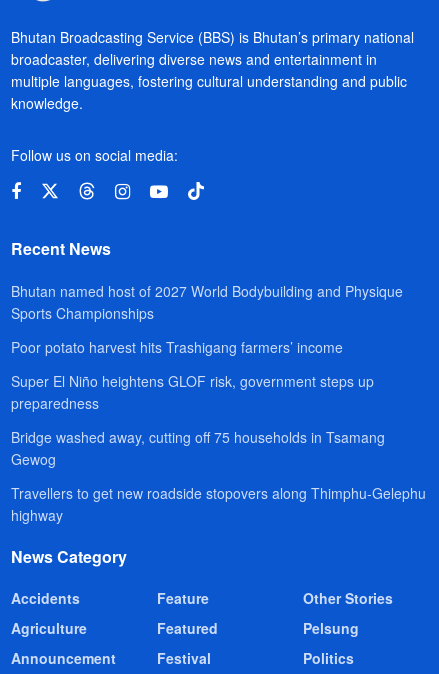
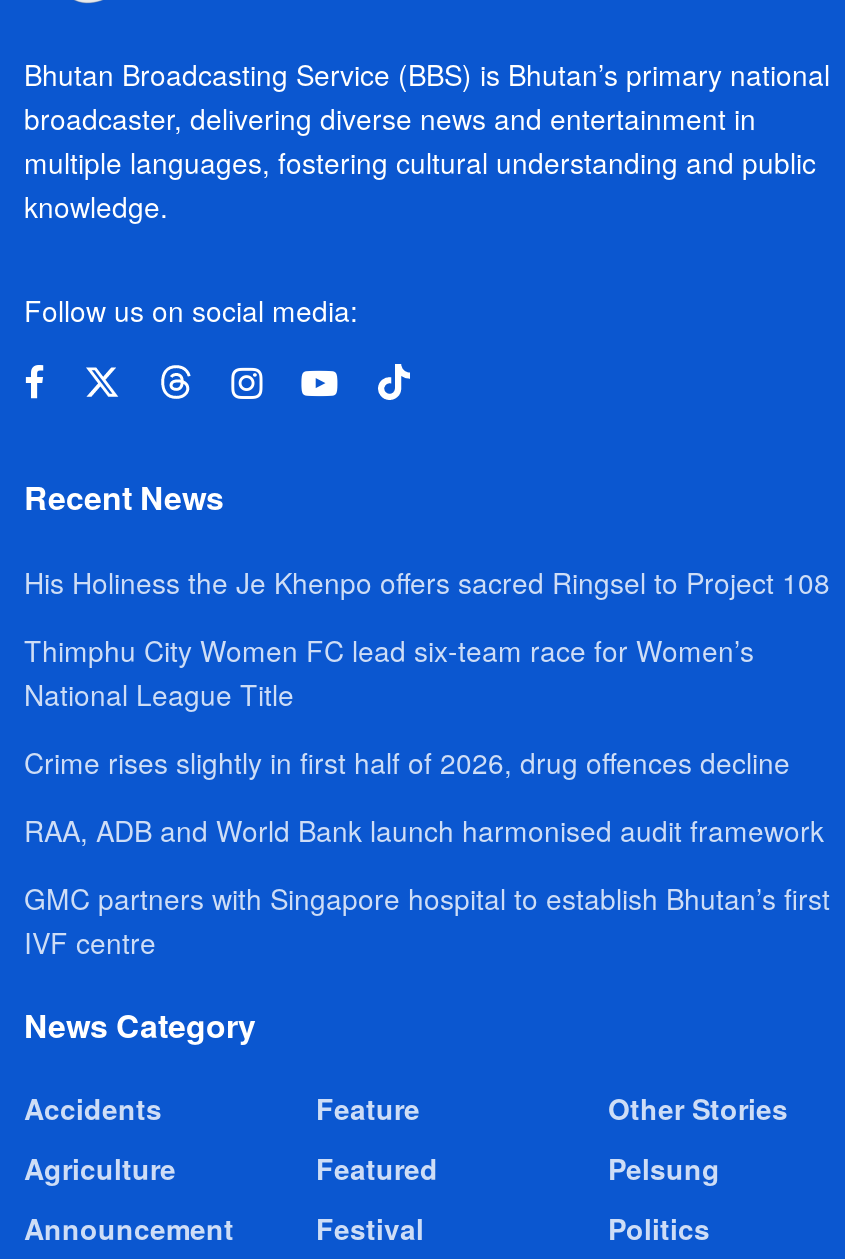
[11,281,403,323] Bhutan named host of 2027 World Bodybuilding and Physique | Sports Championships -> [24,561,830,601] His Holiness the Je Khenpo offers sacred Ringsel to Project 108
[11,337,343,357] Poor potato harvest hits Trashigang farmers’ income -> [24,629,754,713] Thimphu City Women FC lead six-team race for Women’s | National League Title
[11,371,374,413] Super El Niño heightens GLOF risk, government steps up | preparedness -> [24,741,790,781] Crime rises slightly in first half of 2026, drug offences decline
[11,427,385,469] Bridge washed away, cutting off 75 households in Tsamang | Gewog -> [24,809,824,849] RAA, ADB and World Bank launch harmonised audit framework
[11,483,426,525] Travellers to get new roadside stopovers along Thimphu-Gelephu | highway -> [24,877,830,961] GMC partners with Singapore hospital to establish Bhutan’s first | IVF centre

